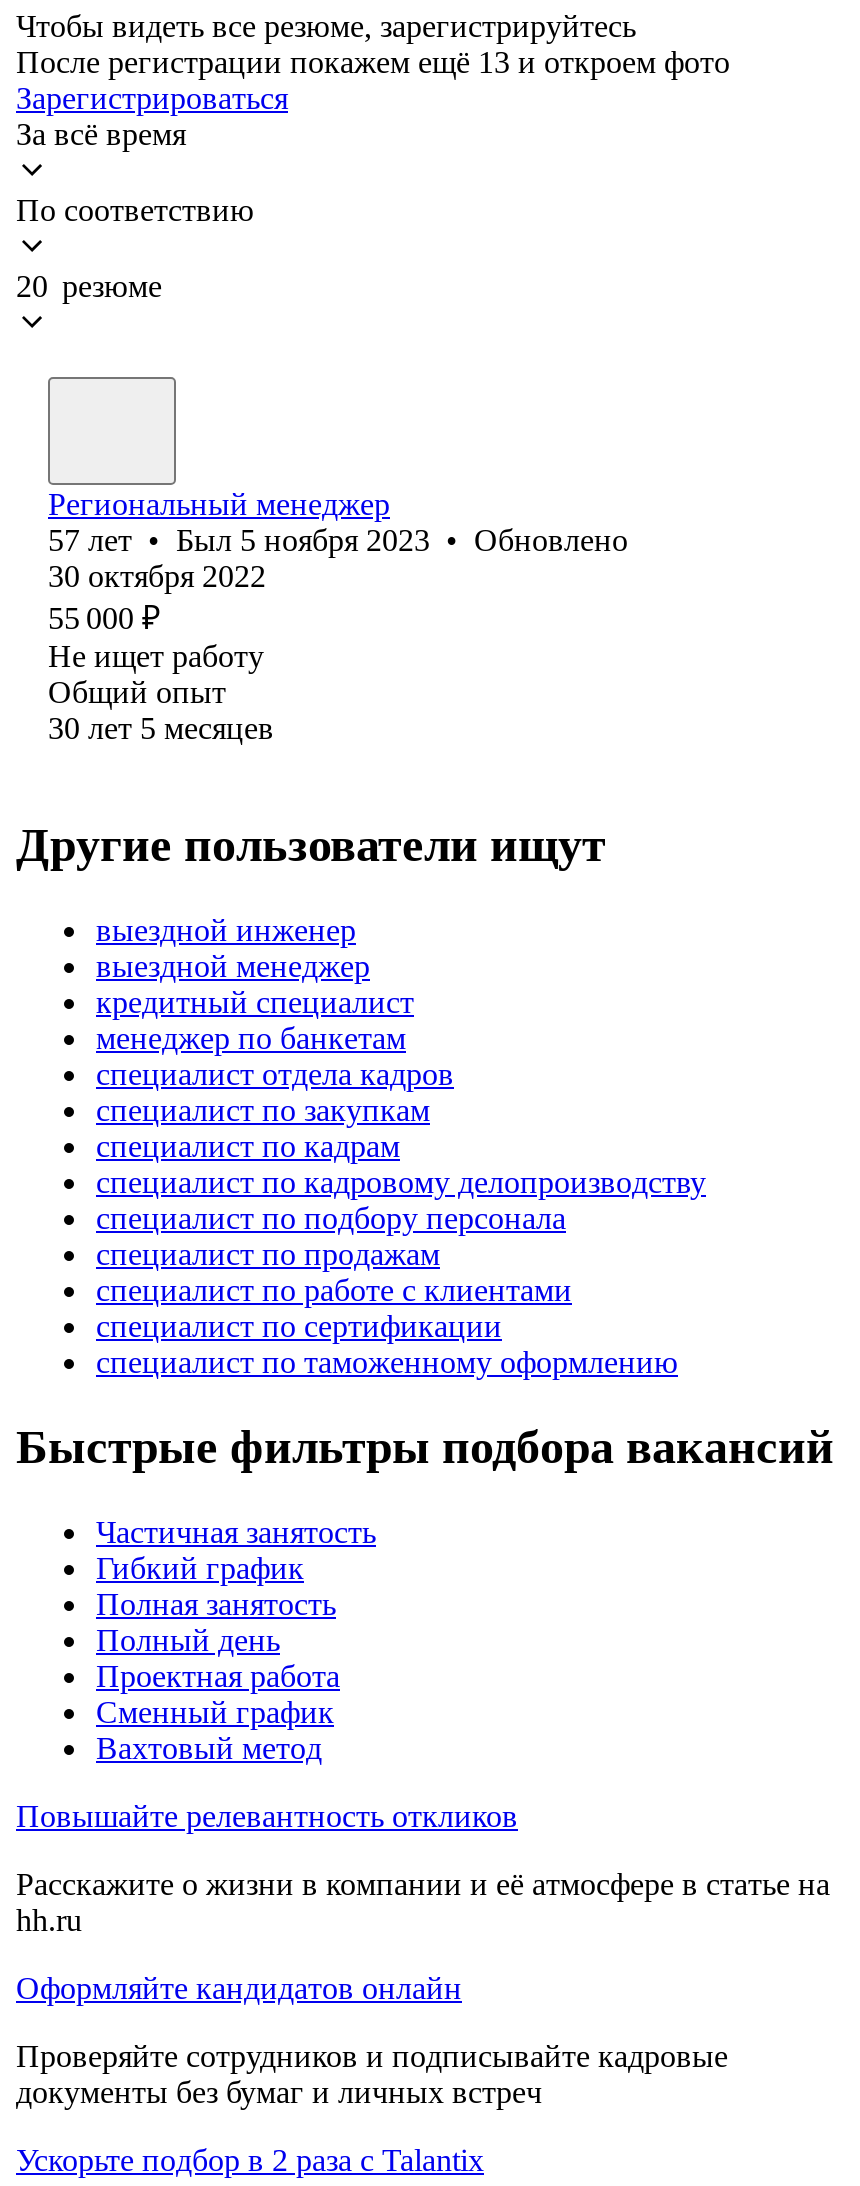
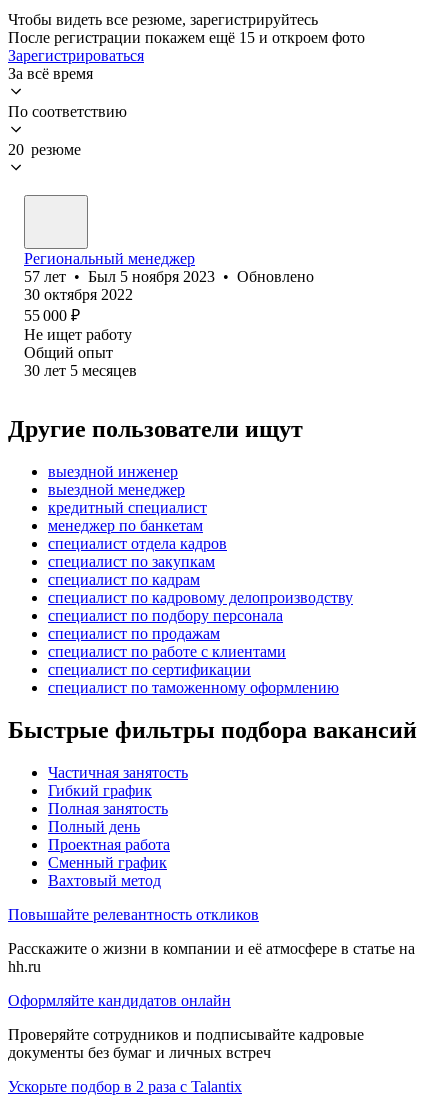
[16,45,730,79] После регистрации покажем ещё 13 и откроем фото -> [8,29,365,46] После регистрации покажем ещё 15 и откроем фото

